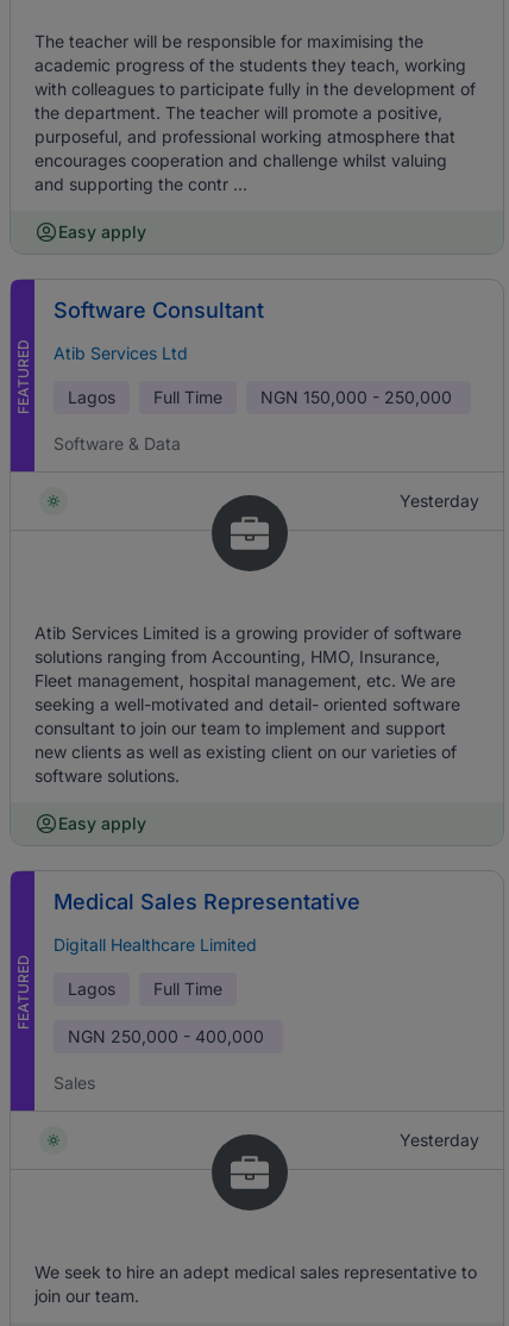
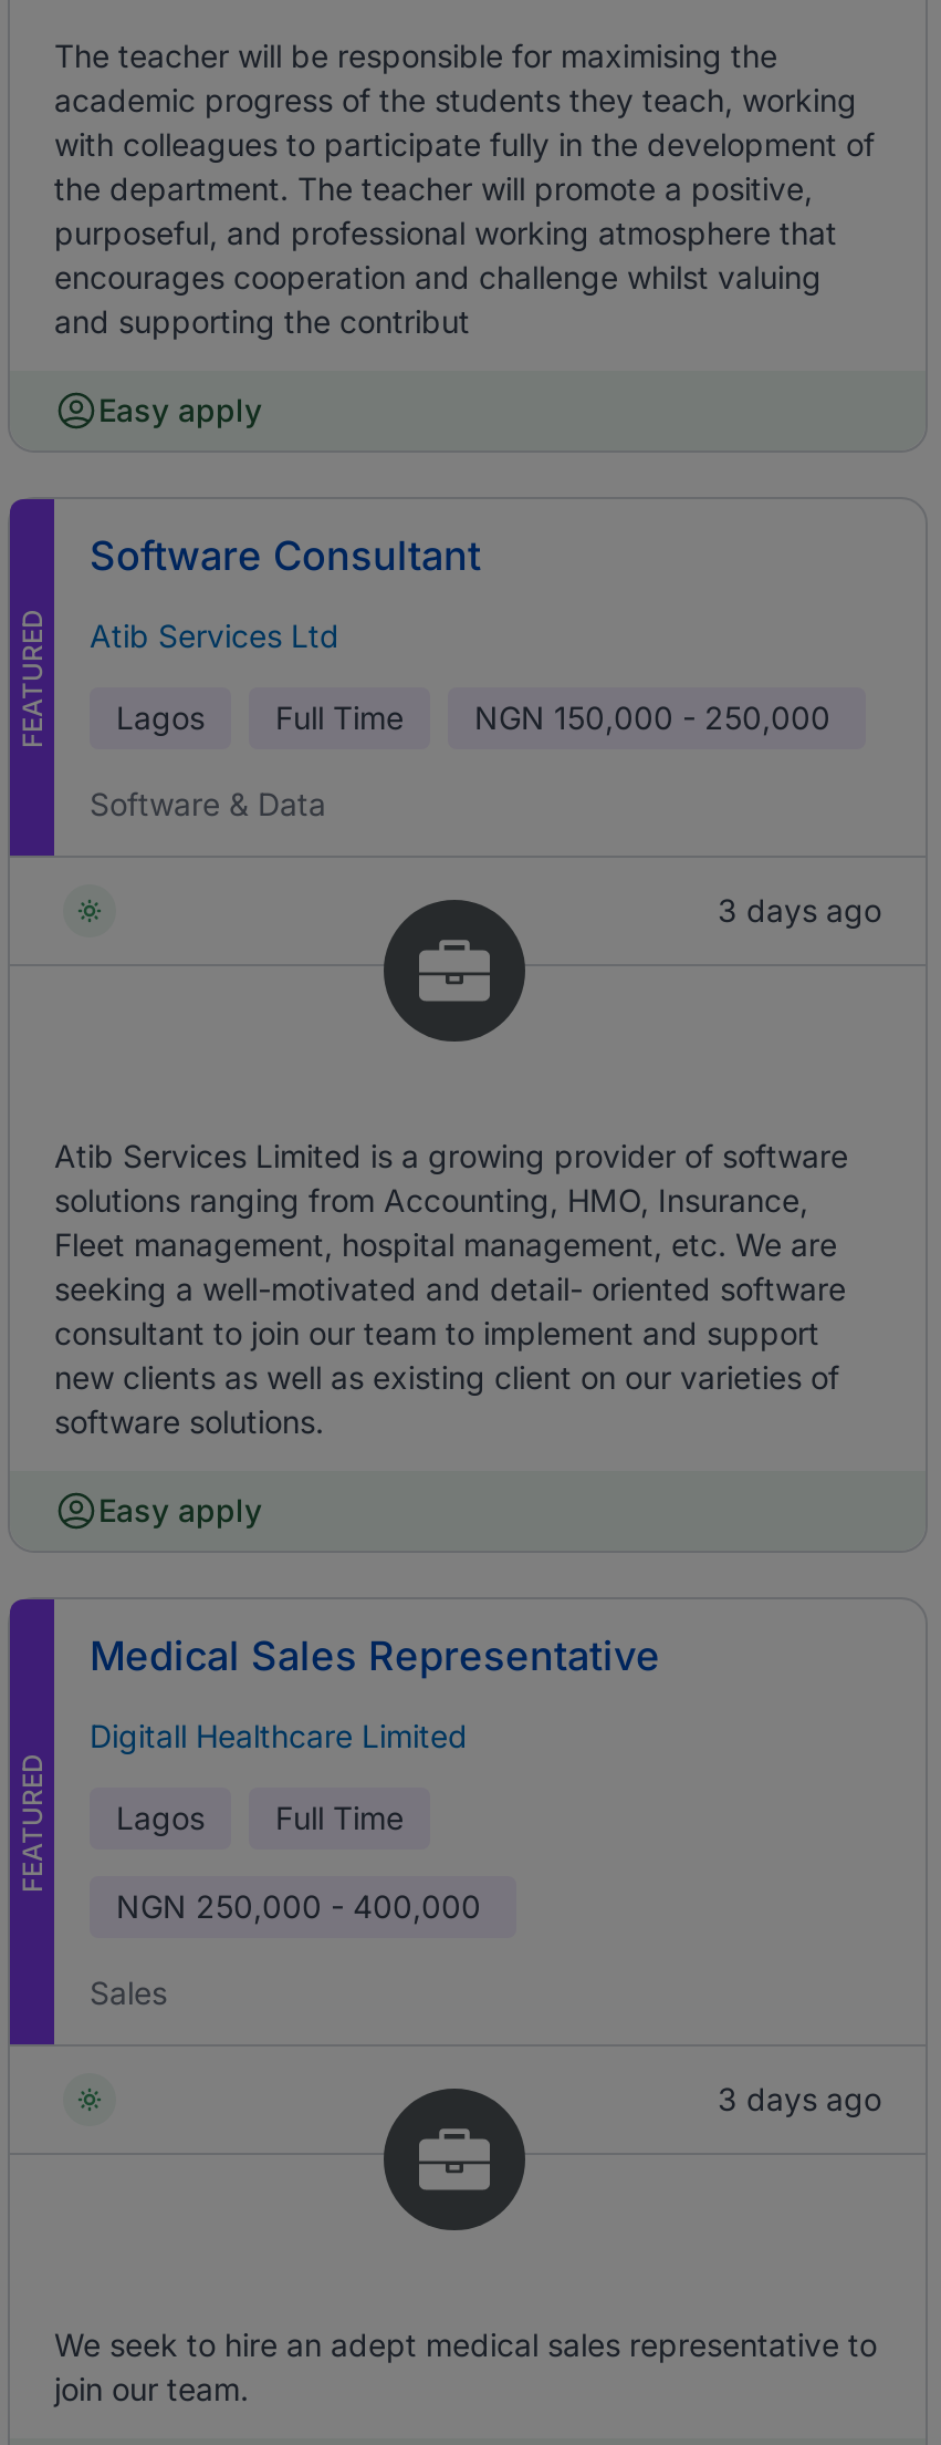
[34,174,247,194] and supporting the contr ... -> [54,302,470,340] and supporting the contribut
[400,490,479,511] Yesterday -> [718,891,881,929] 3 days ago
[400,1130,479,1150] Yesterday -> [718,2080,881,2117] 3 days ago

